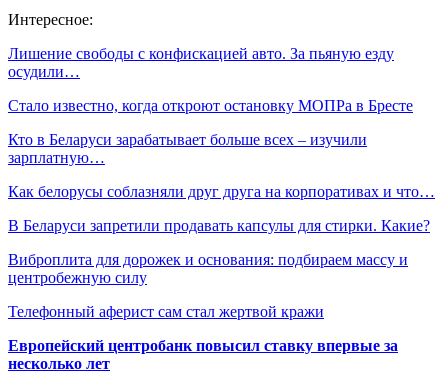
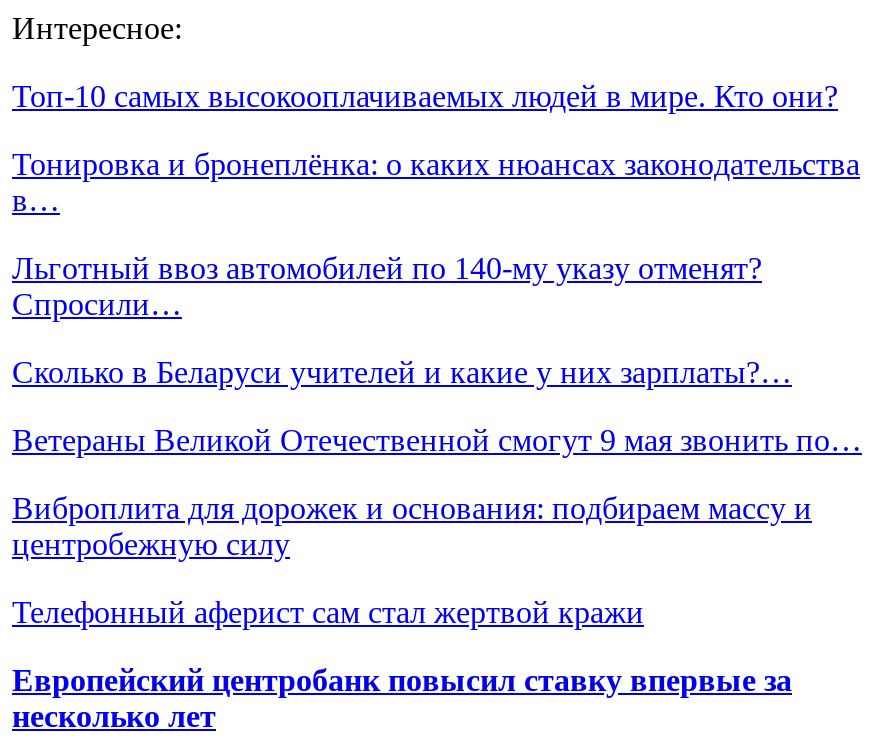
[8,45,394,80] Лишение свободы с конфискацией авто. За пьяную езду | осудили… -> [12,79,838,113] Топ-10 самых высокооплачиваемых людей в мире. Кто они?
[8,97,413,114] Стало известно, когда откроют остановку МОПРа в Бресте -> [12,147,860,217] Тонировка и бронеплёнка: о каких нюансах законодательства | в…
[8,131,367,166] Кто в Беларуси зарабатывает больше всех – изучили | зарплатную… -> [12,251,762,321] Льготный ввоз автомобилей по 140-му указу отменят? | Спросили…
[8,183,435,200] Как белорусы соблазняли друг друга на корпоративах и что… -> [12,355,792,389] Сколько в Беларуси учителей и какие у них зарплаты?…
[8,217,430,234] В Беларуси запретили продавать капсулы для стирки. Какие? -> [12,423,862,457] Ветераны Великой Отечественной смогут 9 мая звонить по…

